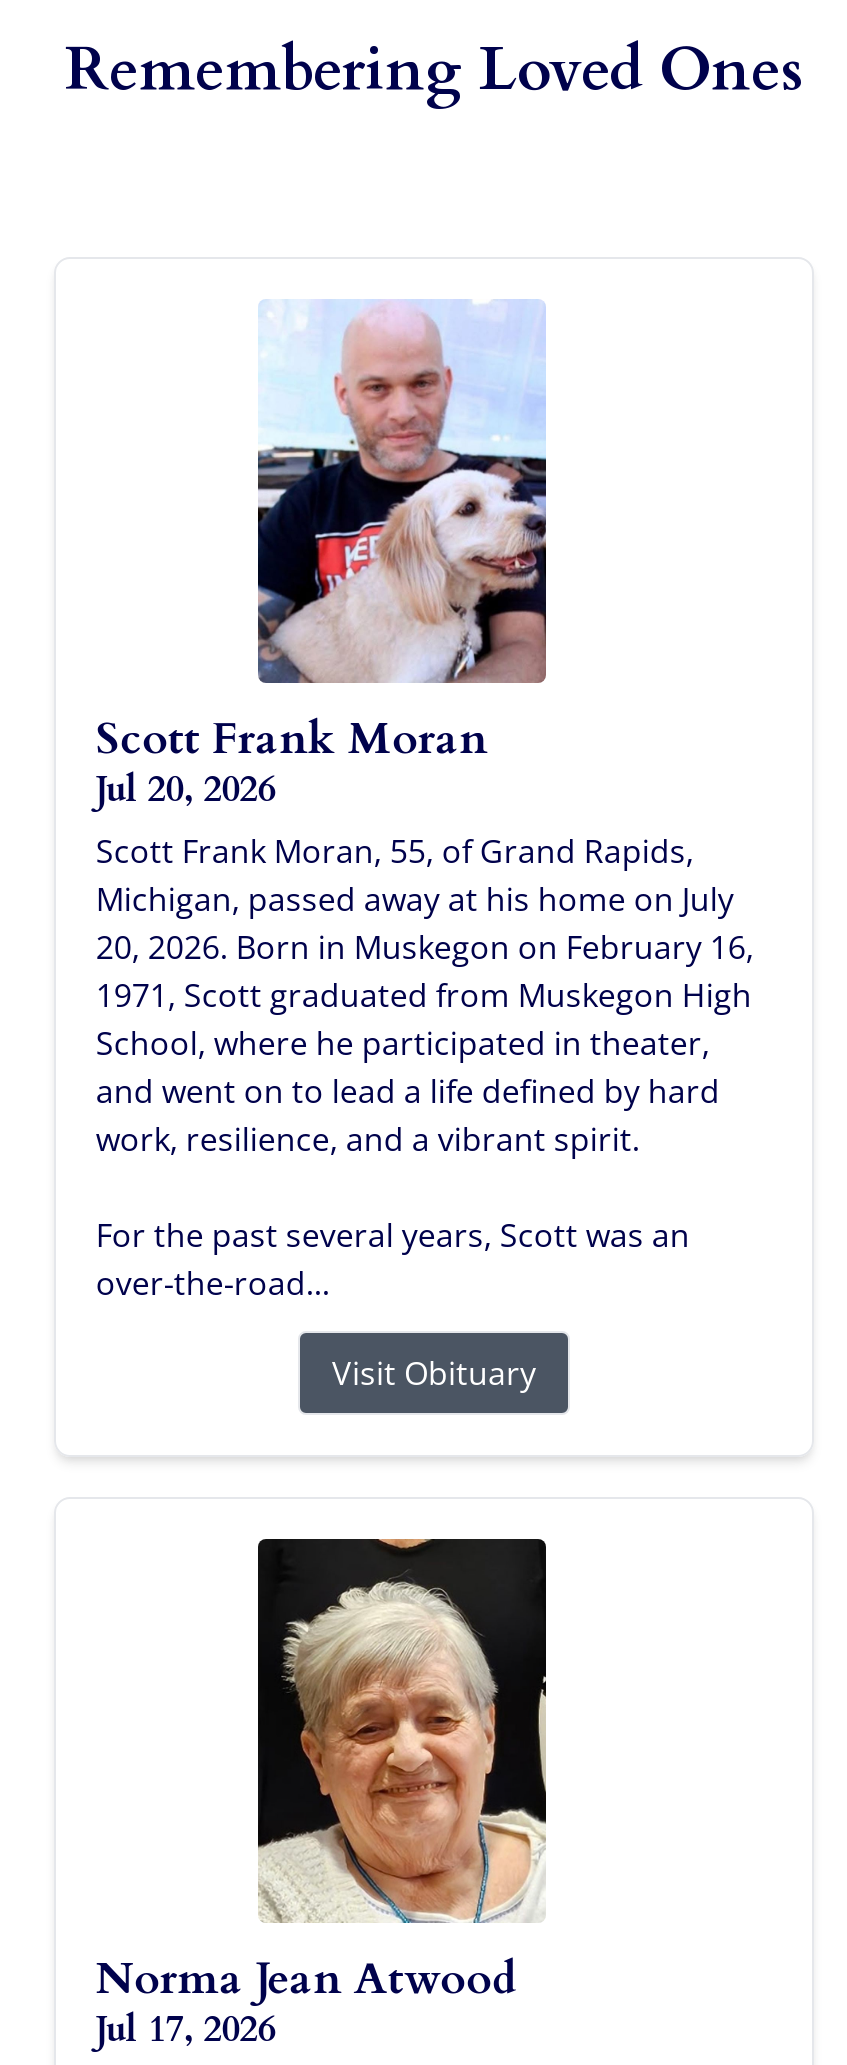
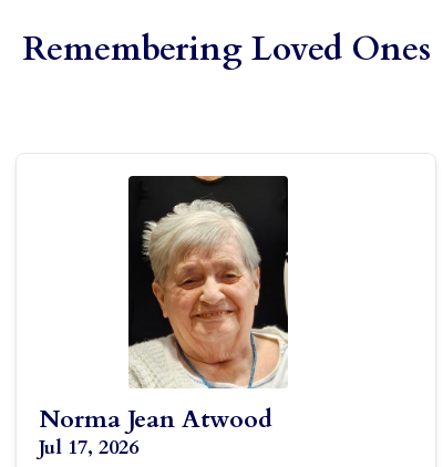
[96,299,754,1395] [image] | Scott Frank Moran | Jul 20, 2026 | Scott Frank Moran, 55, of Grand Rapids, | Michigan, passed away at his home on July | 20, 2026. Born in Muskegon on February 16, | 1971, Scott graduated from Muskegon High | School, where he participated in theater, | and went on to lead a life defined by hard | work, resilience, and a vibrant spirit. | For the past several years, Scott was an | over-the-road... | Visit Obituary -> none

